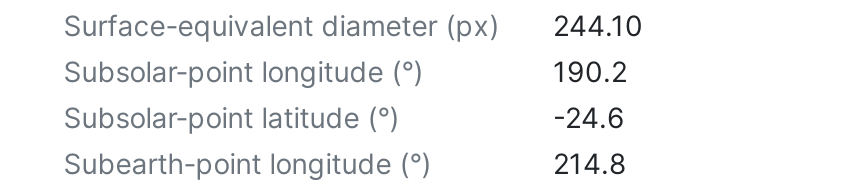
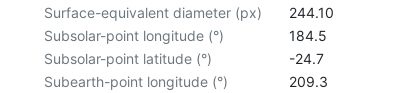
[553,54,627,88] 190.2 -> [288,27,326,44] 184.5
[553,100,625,134] -24.6 -> [288,50,323,67] -24.7
[553,146,627,180] 214.8 -> [288,73,327,90] 209.3

